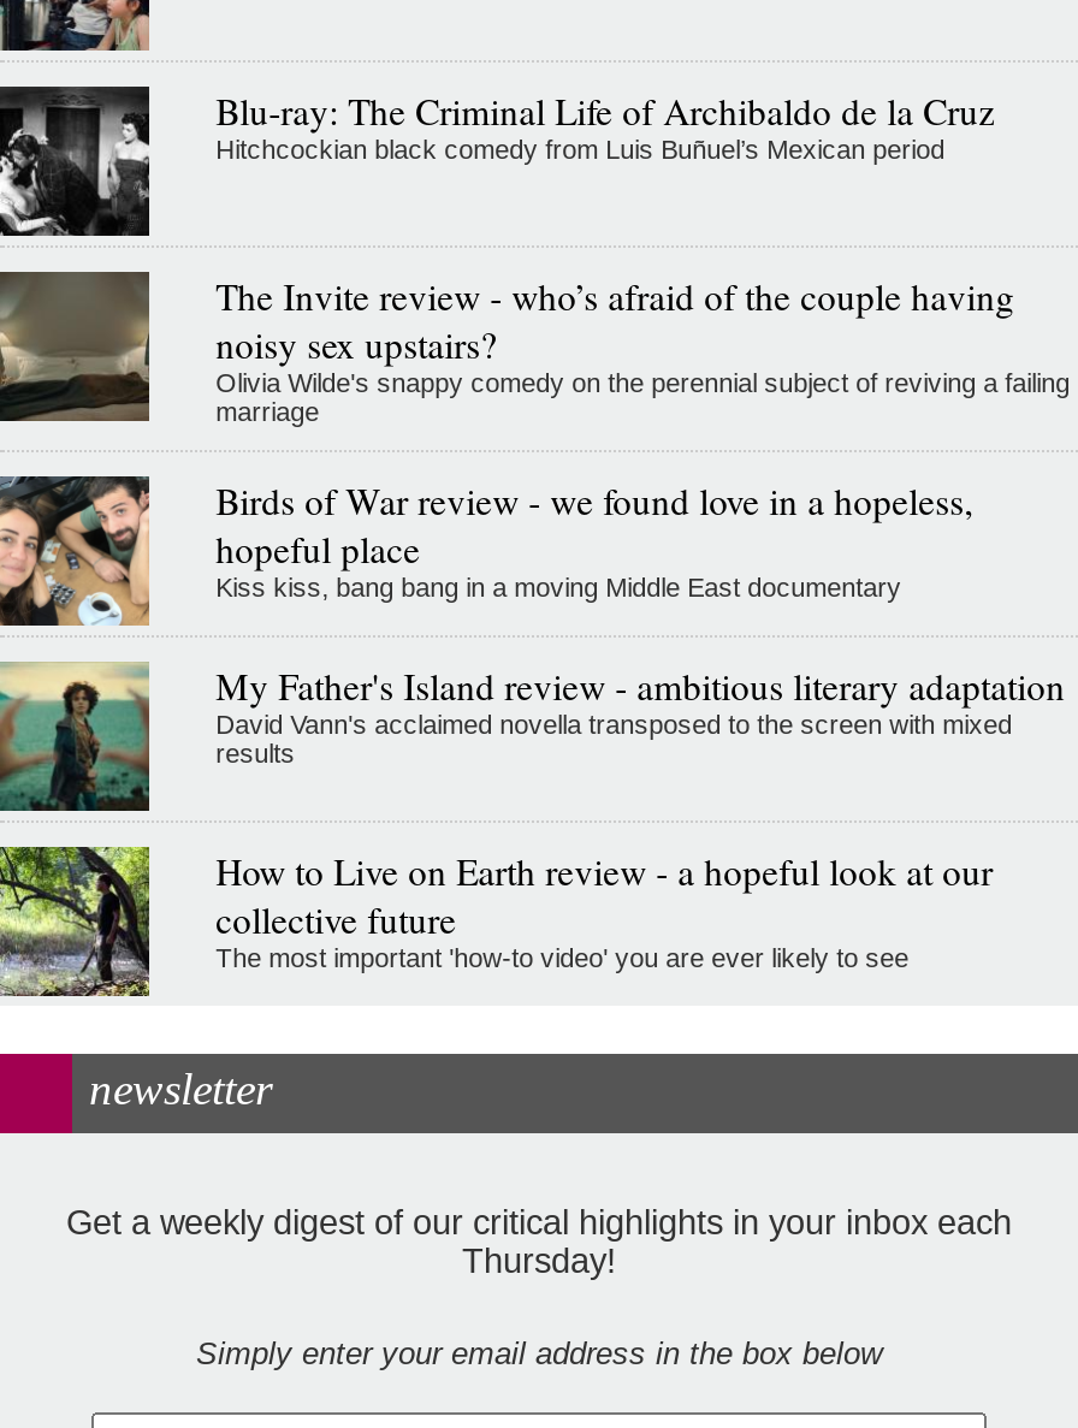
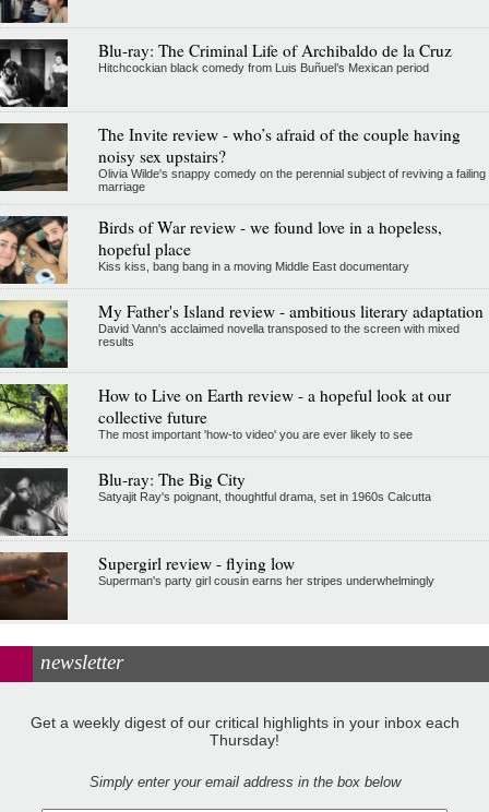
none -> [3,467,434,587] [image] | Blu-ray: The Big City | Satyajit Ray's poignant, thoughtful drama, set in 1960s Calcutta | Supergirl review - flying low | Superman's party girl cousin earns her stripes underwhelmingly
none -> [3,551,69,621] [image]

